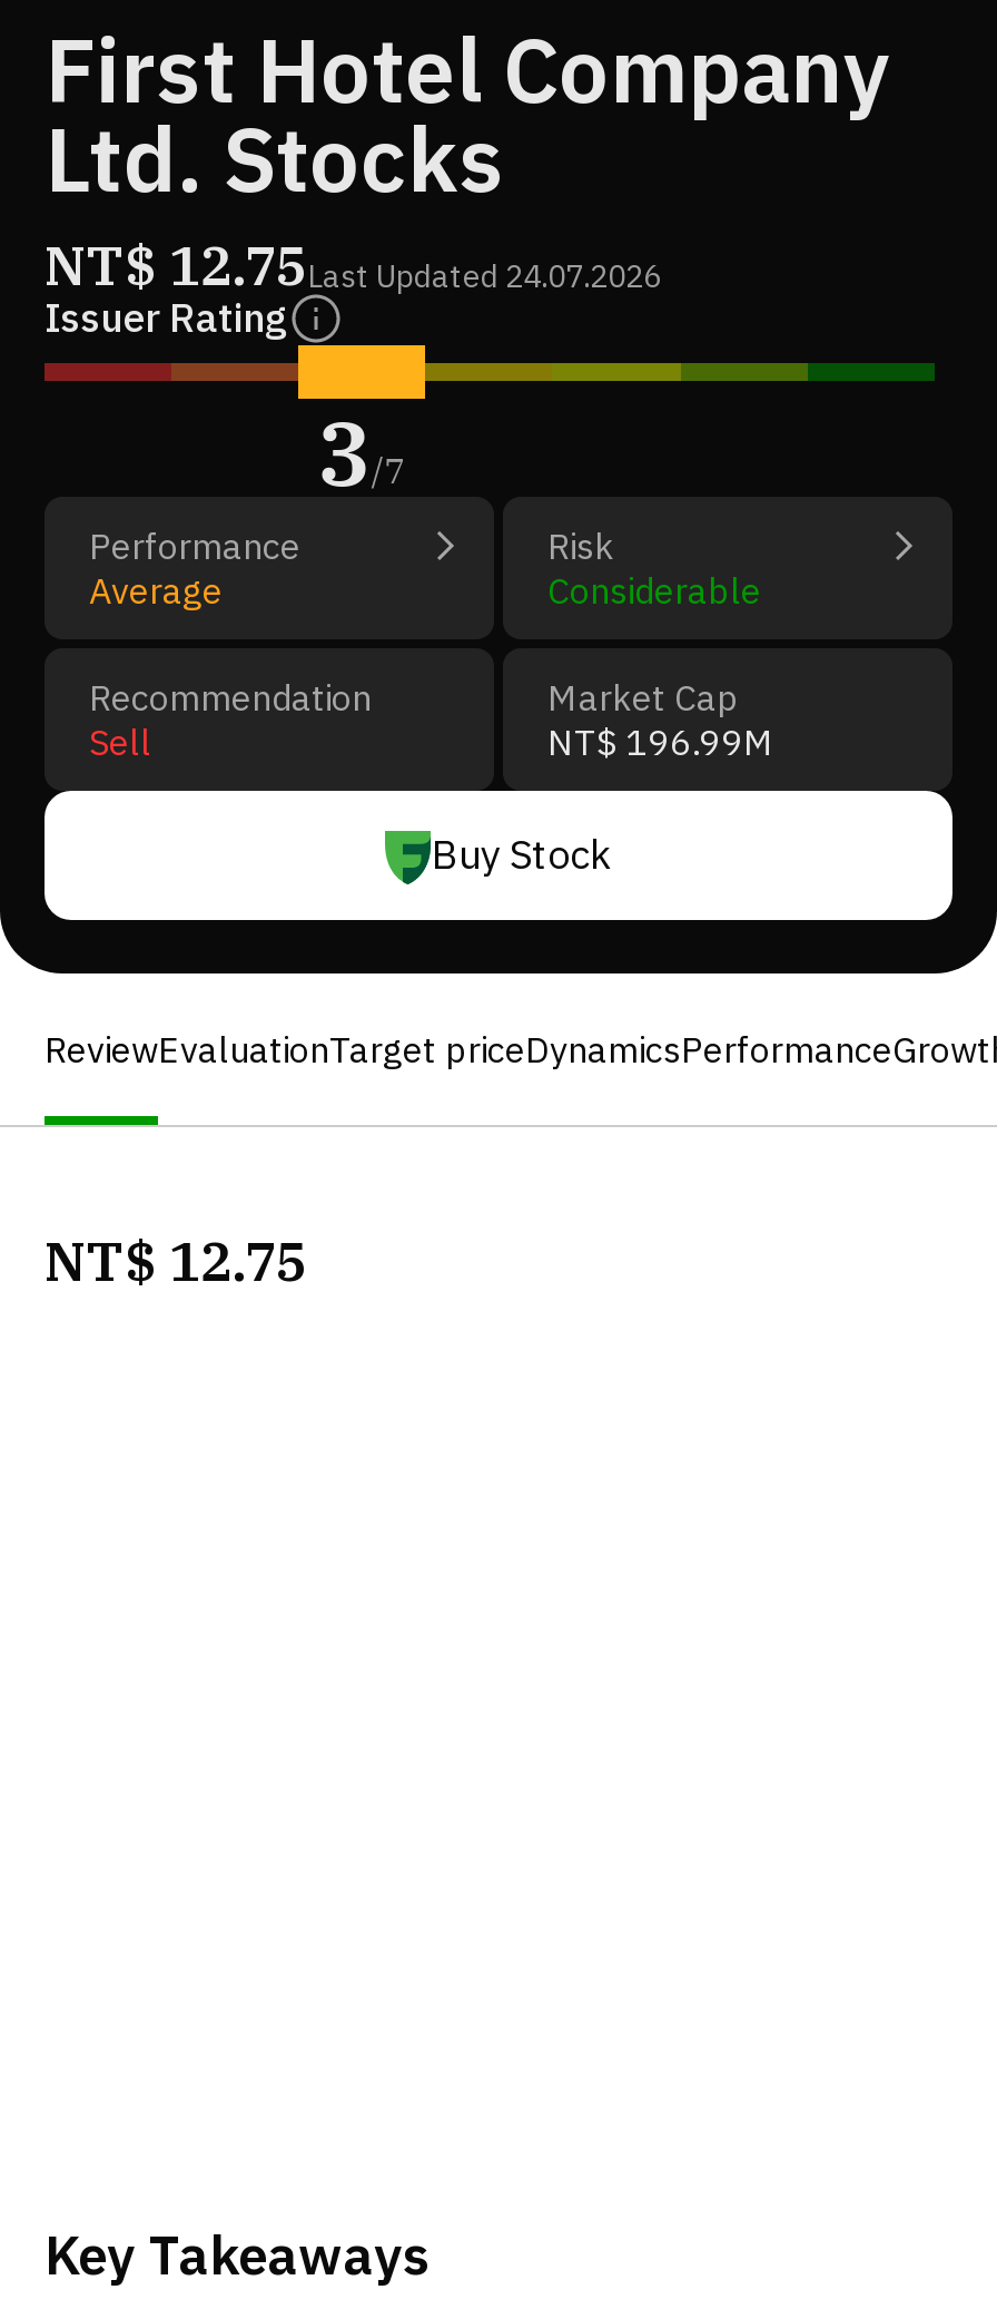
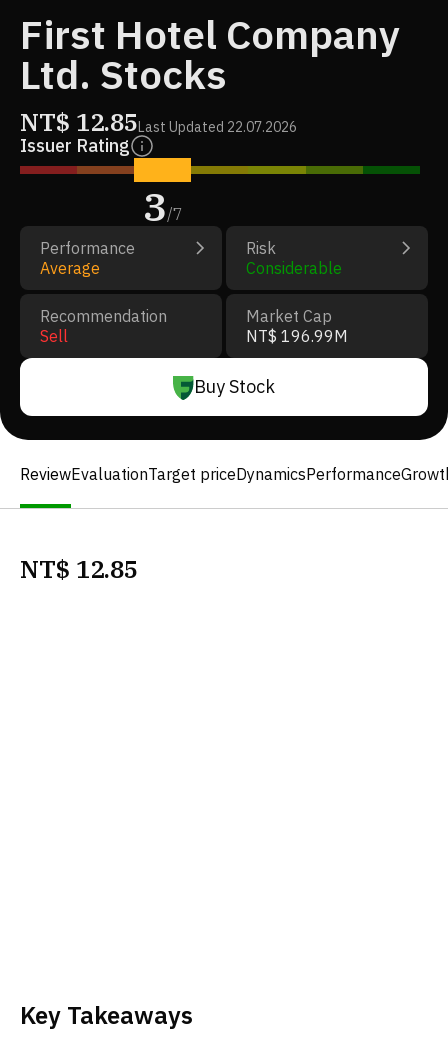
[45,229,661,301] NT$ 12.75Last Updated 24.07.2026 -> [20,106,297,138] NT$ 12.85Last Updated 22.07.2026
[45,1225,307,1297] NT$ 12.75 -> [20,553,138,585] NT$ 12.85

